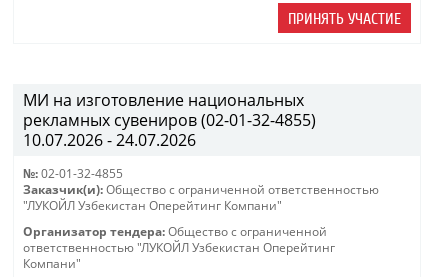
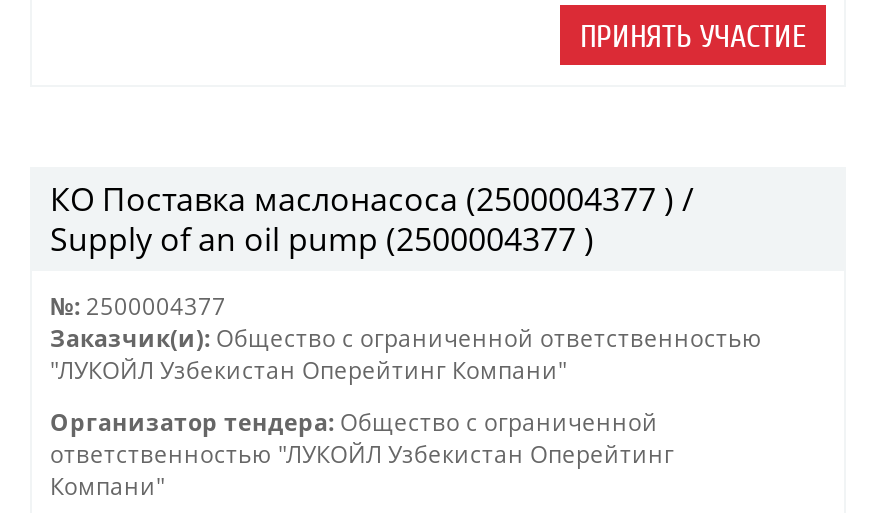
[23,89,316,151] МИ на изготовление национальных | рекламных сувениров (02-01-32-4855) | 10.07.2026 - 24.07.2026 -> [50,177,694,261] КО Поставка маслонасоса (2500004377 ) / | Supply of an oil pump (2500004377 )
[23,166,123,181] №: 02-01-32-4855 -> [50,291,226,321] №: 2500004377

